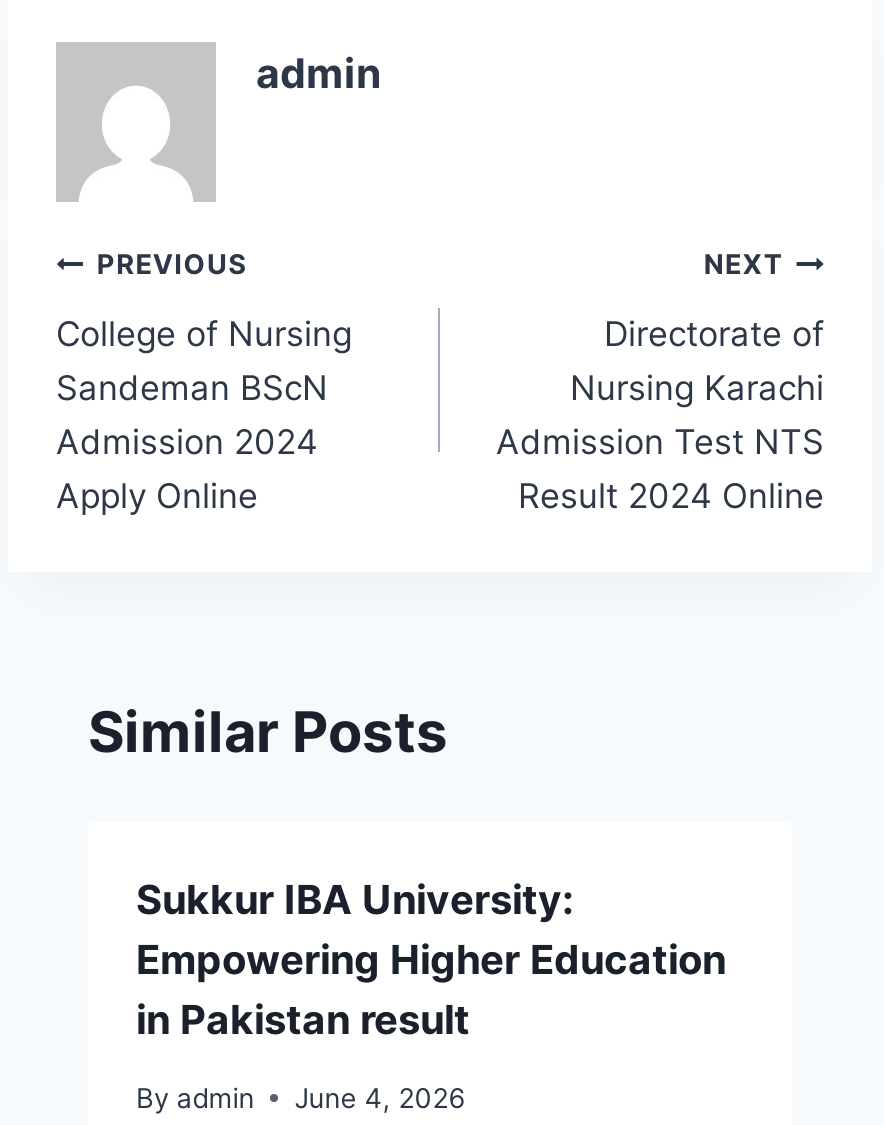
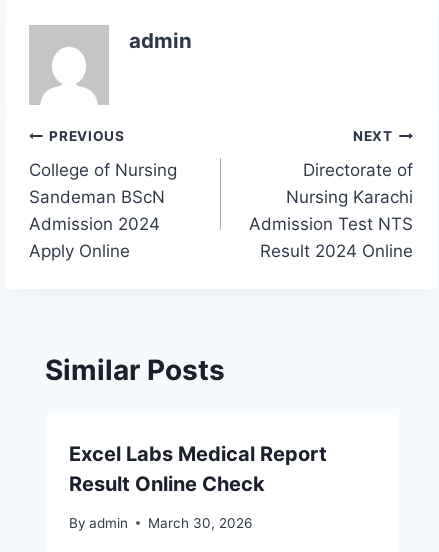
[136,877,726,1045] Sukkur IBA University: | Empowering Higher Education | in Pakistan result -> [69,442,327,496] Excel Labs Medical Report | Result Online Check
[136,1082,464,1114] By admin June 4, 2026 -> [69,515,252,531] By admin March 30, 2026

